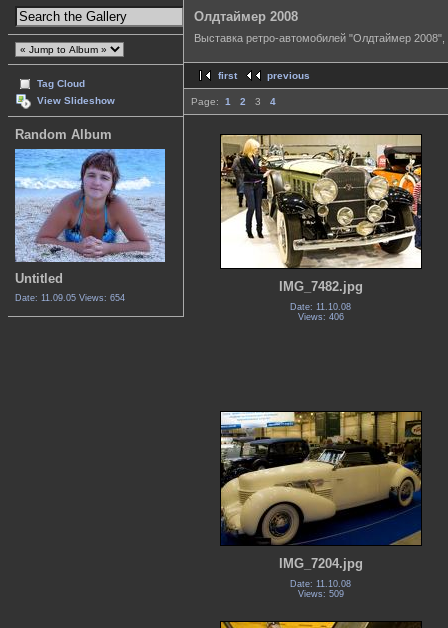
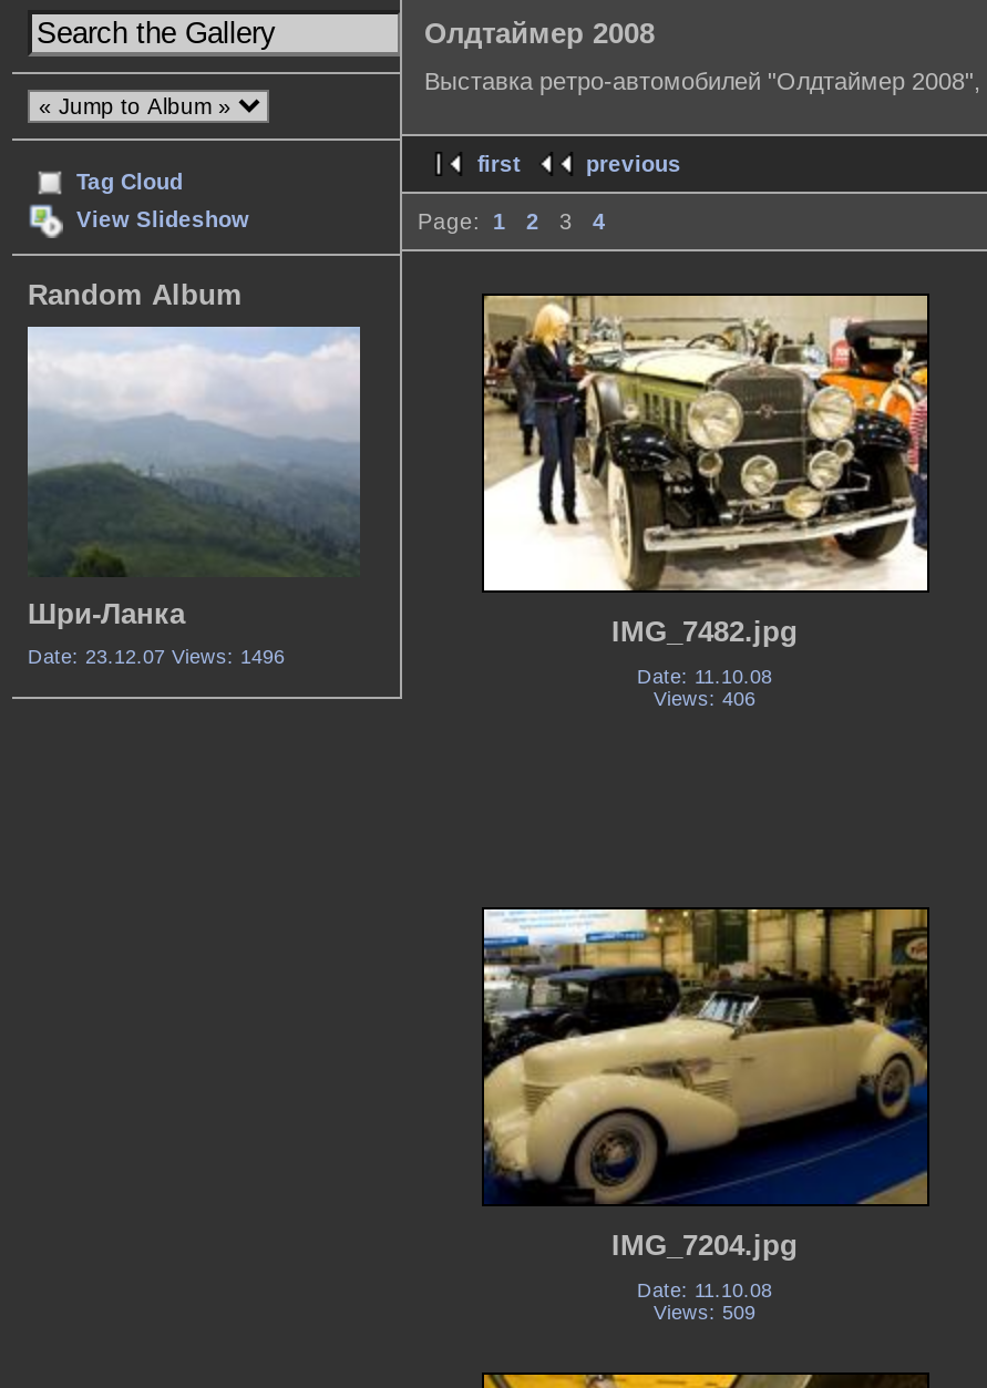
[14,149,166,286] [image] | Untitled -> [25,327,362,631] [image] | Шри-Ланка
[15,293,125,303] Date: 11.09.05 Views: 654 -> [28,647,285,669] Date: 23.12.07 Views: 1496

